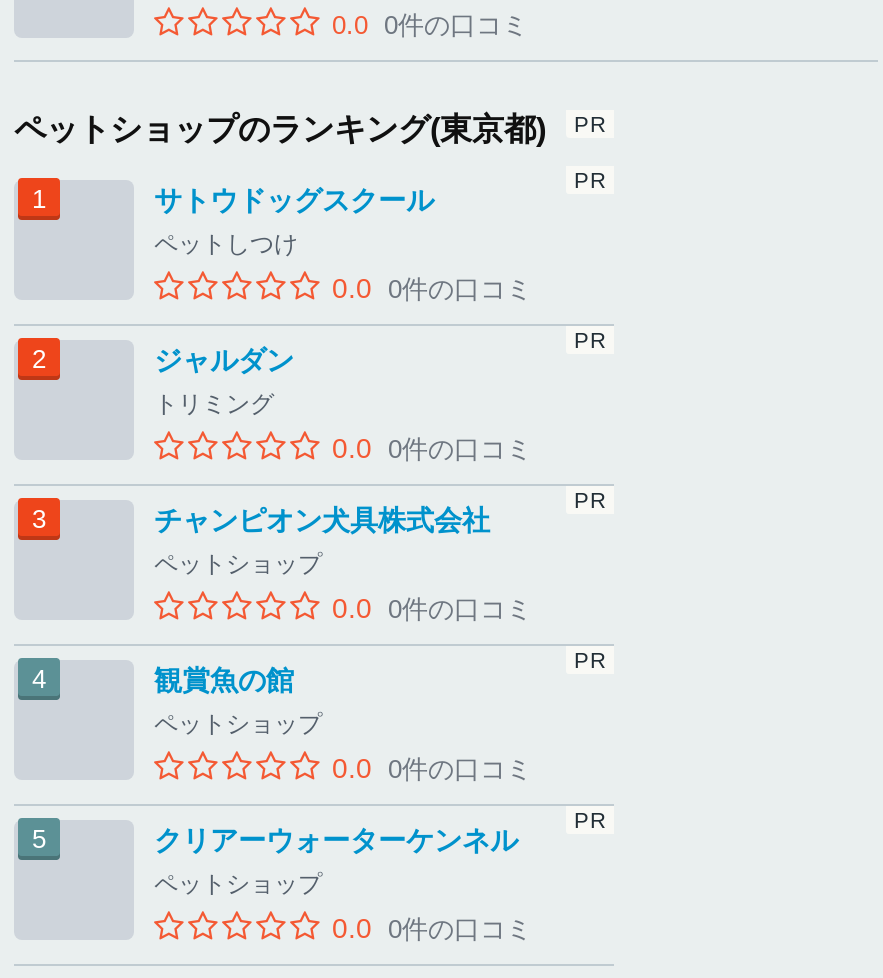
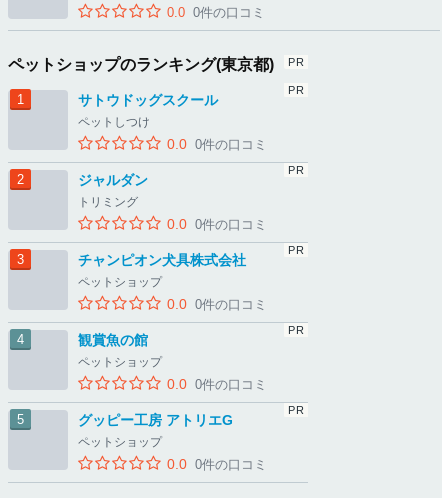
[154,825,518,857] クリアーウォーターケンネル -> [78,412,233,428] グッピー工房 アトリエG

